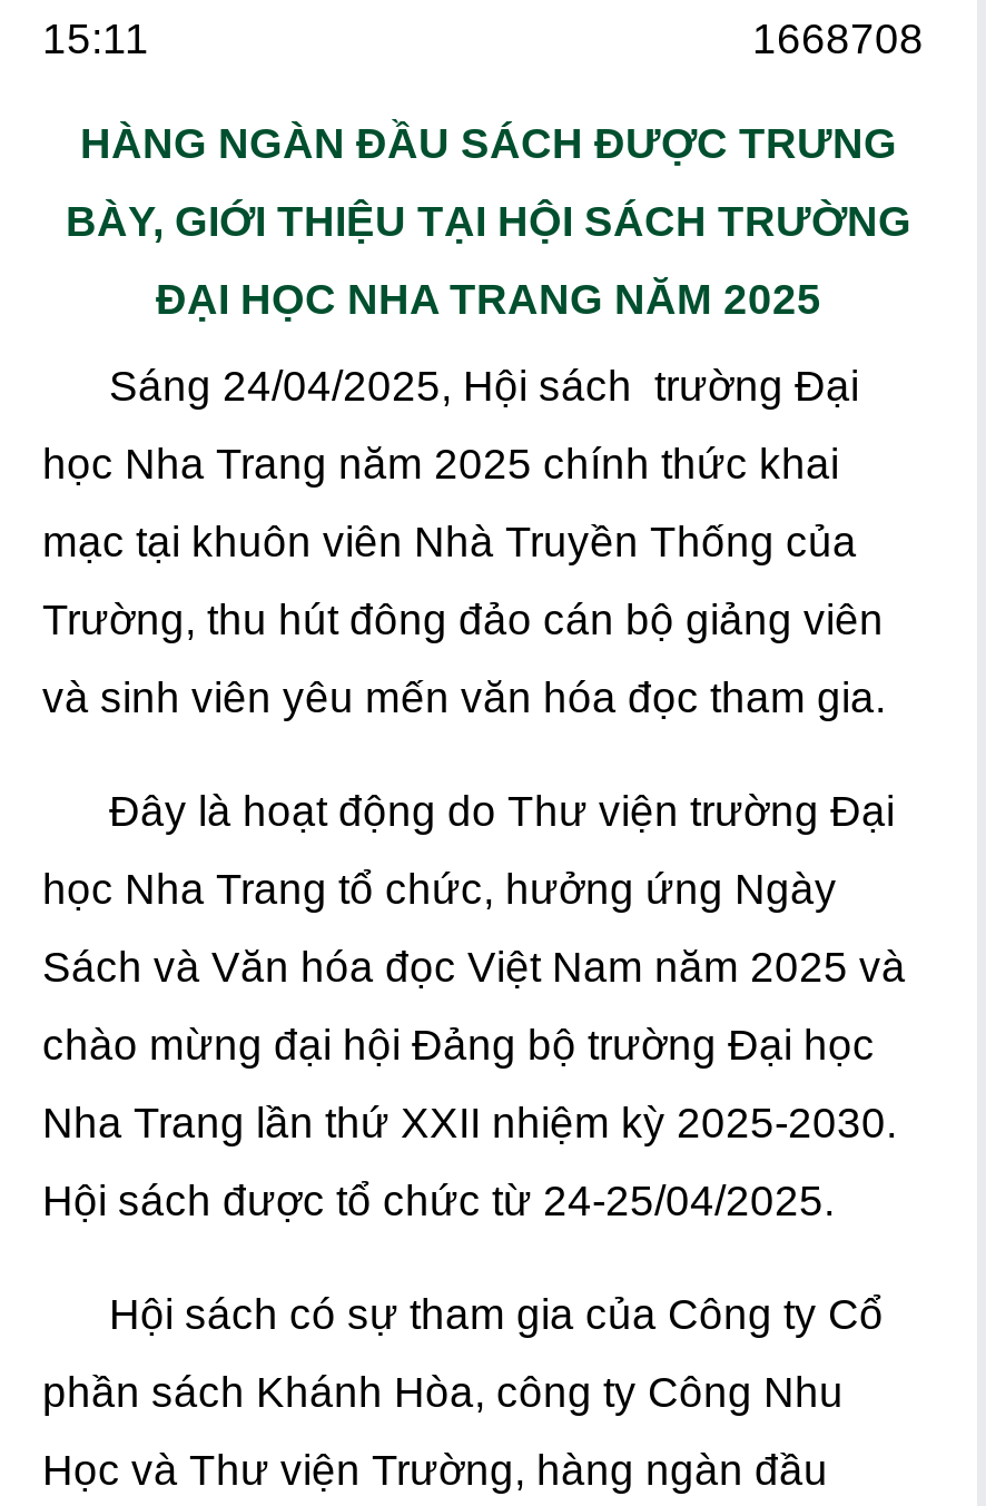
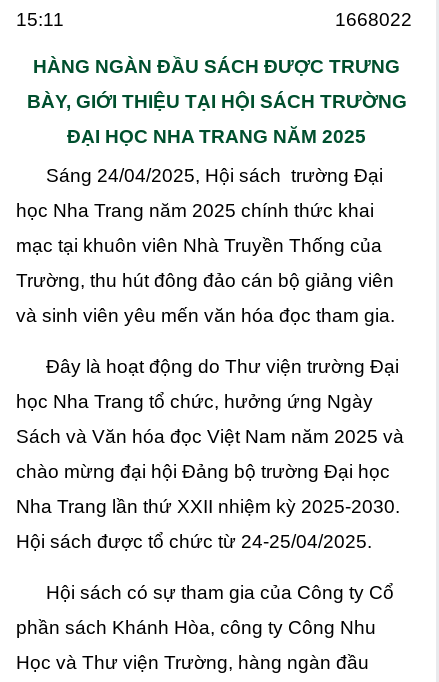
[752,16,924,62] 1668708 -> [335,9,412,30] 1668022

